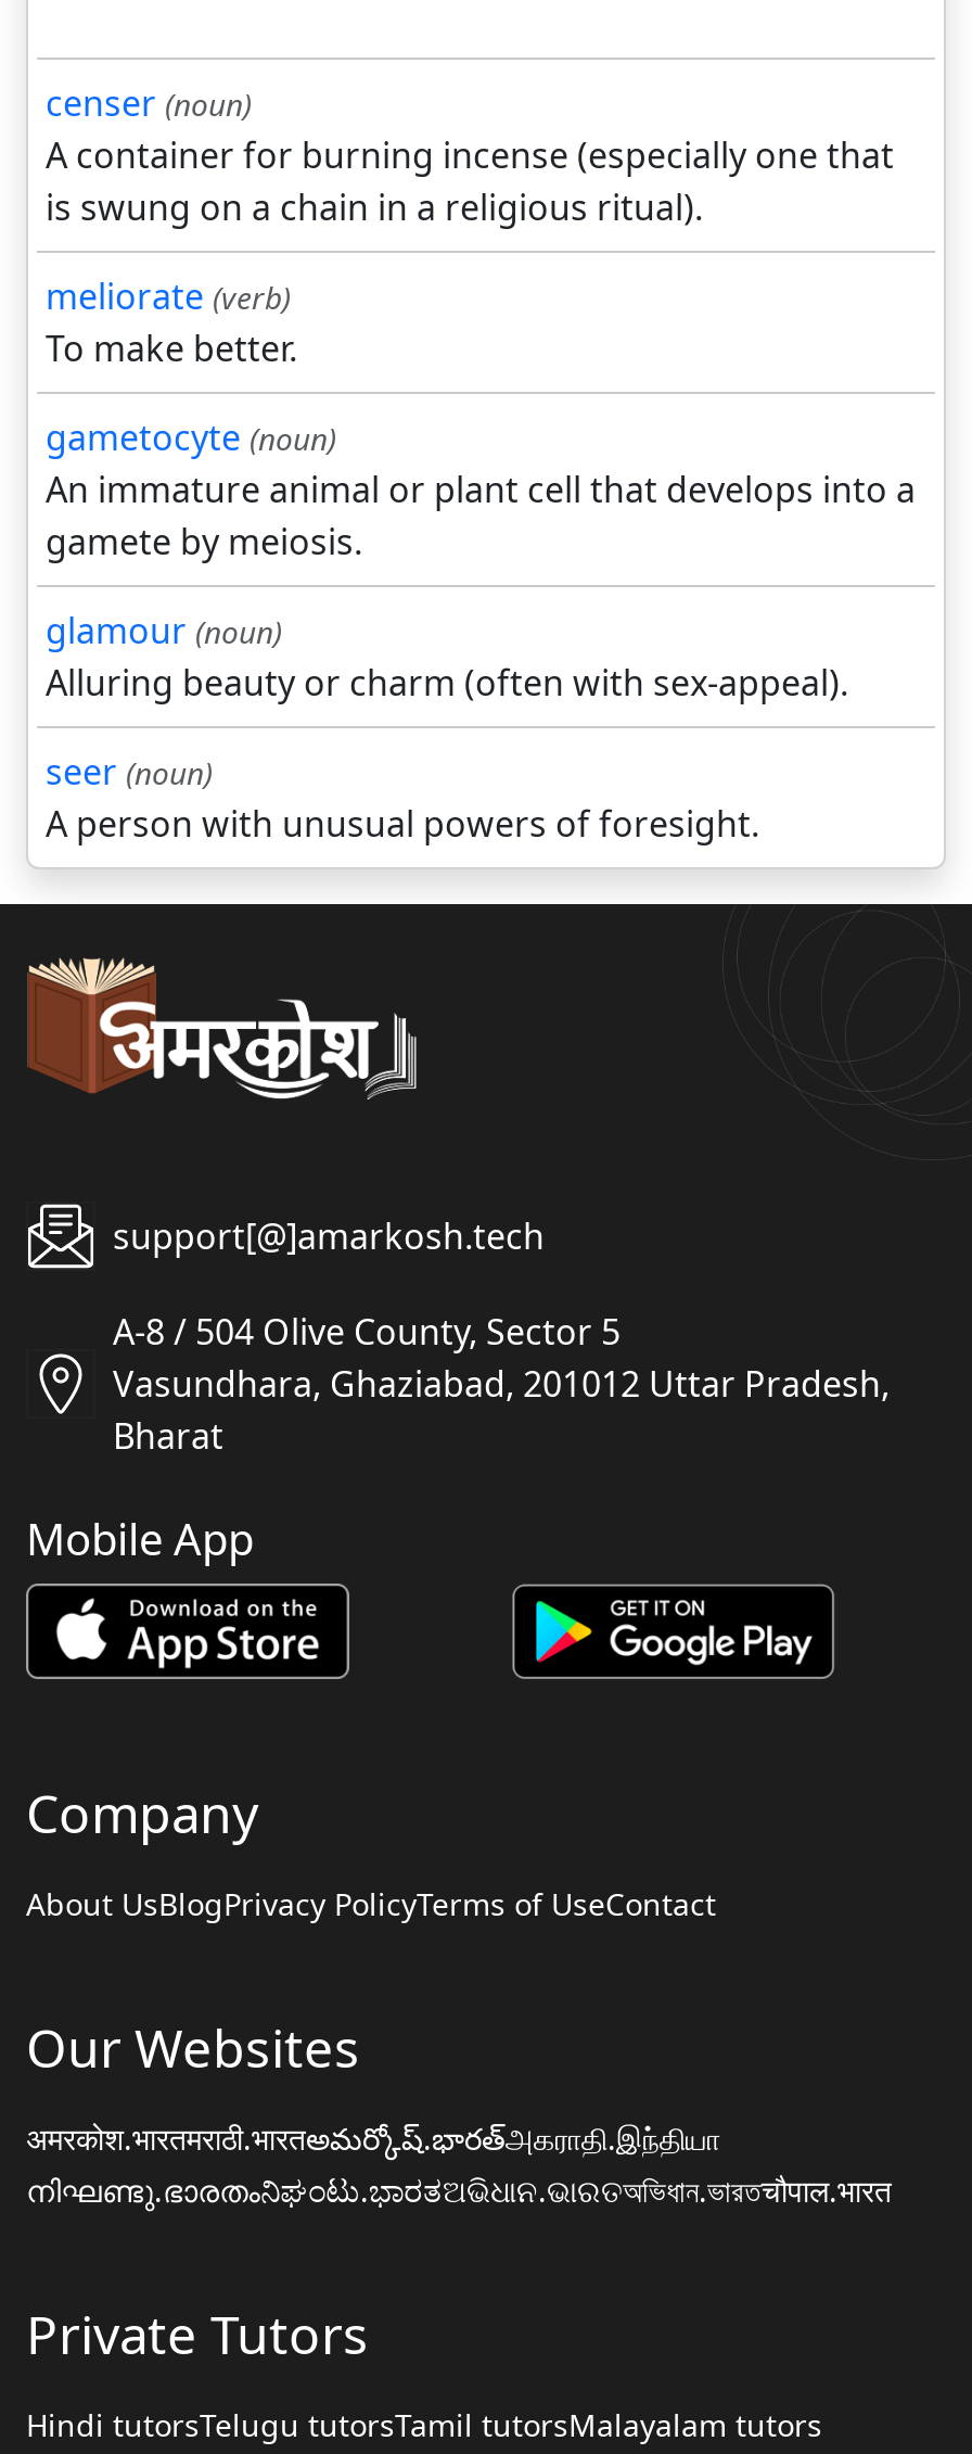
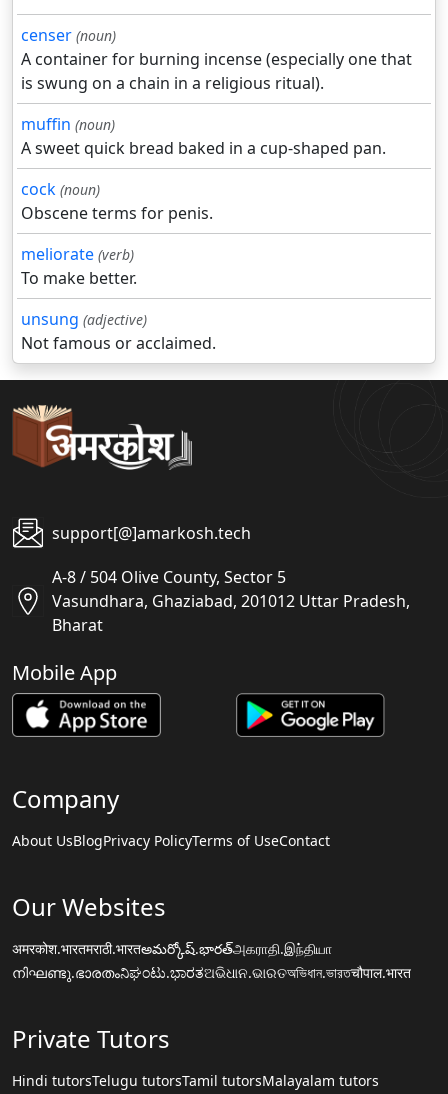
none -> [21,113,386,224] muffin (noun) | A sweet quick bread baked in a cup-shaped pan. | cock (noun) | Obscene terms for penis.
moved [46,273,297,373] -> [21,243,137,289]: meliorate (verb) | To make better.
[46,414,916,848] gametocyte (noun) | An immature animal or plant cell that develops into a | gamete by meiosis. | glamour (noun) | Alluring beauty or charm (often with sex-appeal). | seer (noun) | A person with unusual powers of foresight. -> [21,308,216,354] unsung (adjective) | Not famous or acclaimed.

